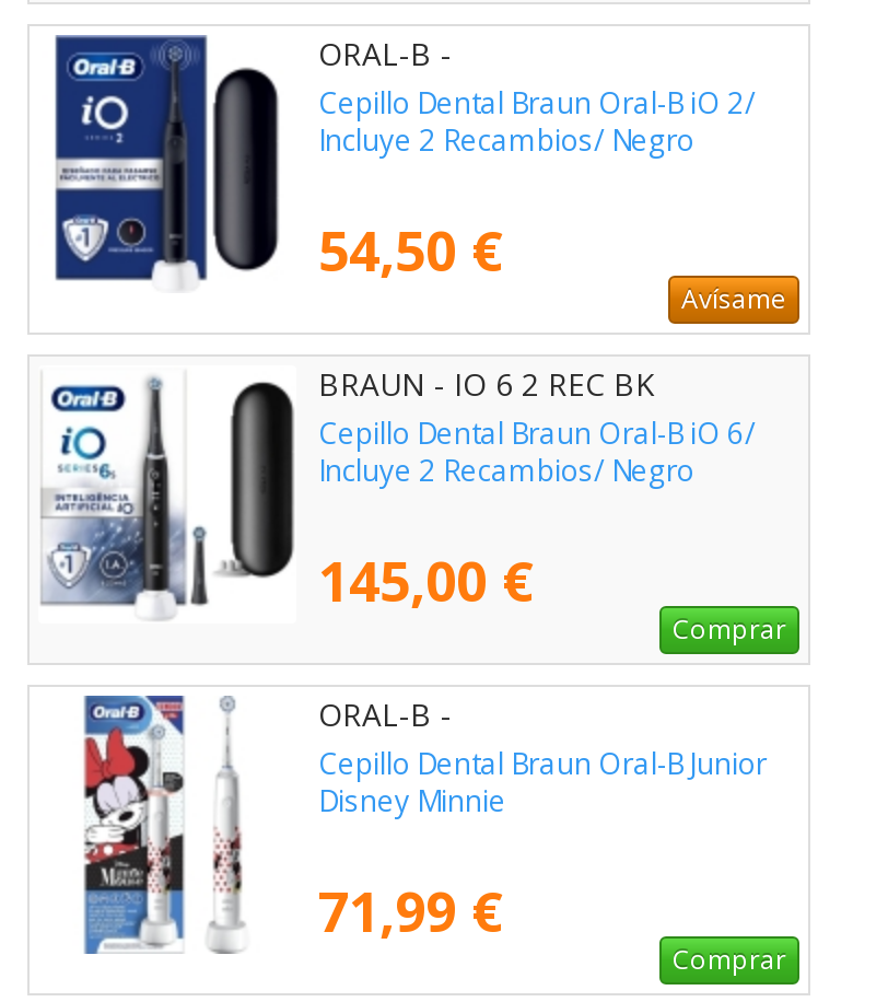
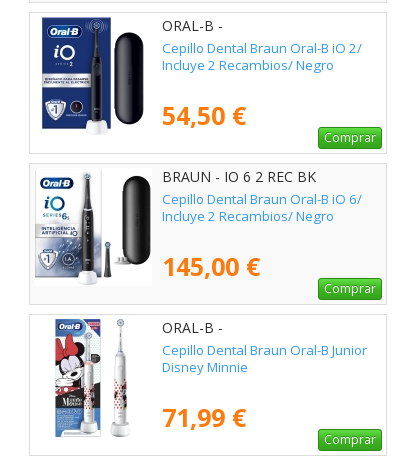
[681,279,786,317] Avísame -> [324,129,376,146] Comprar

